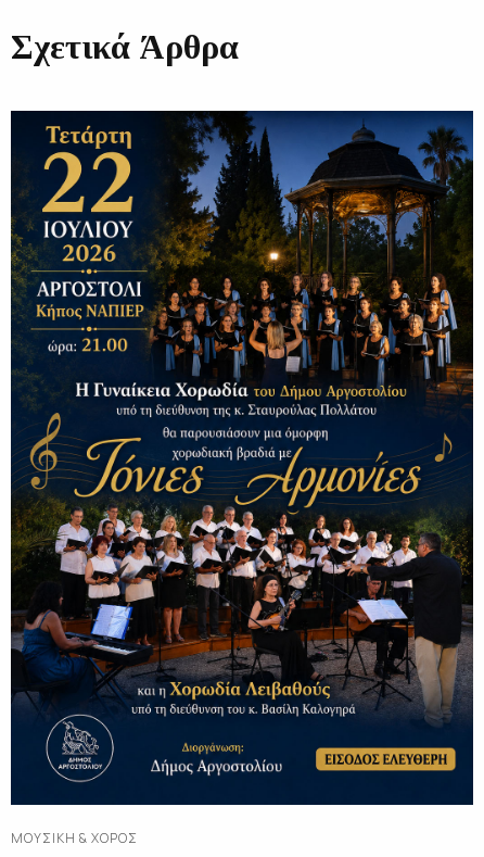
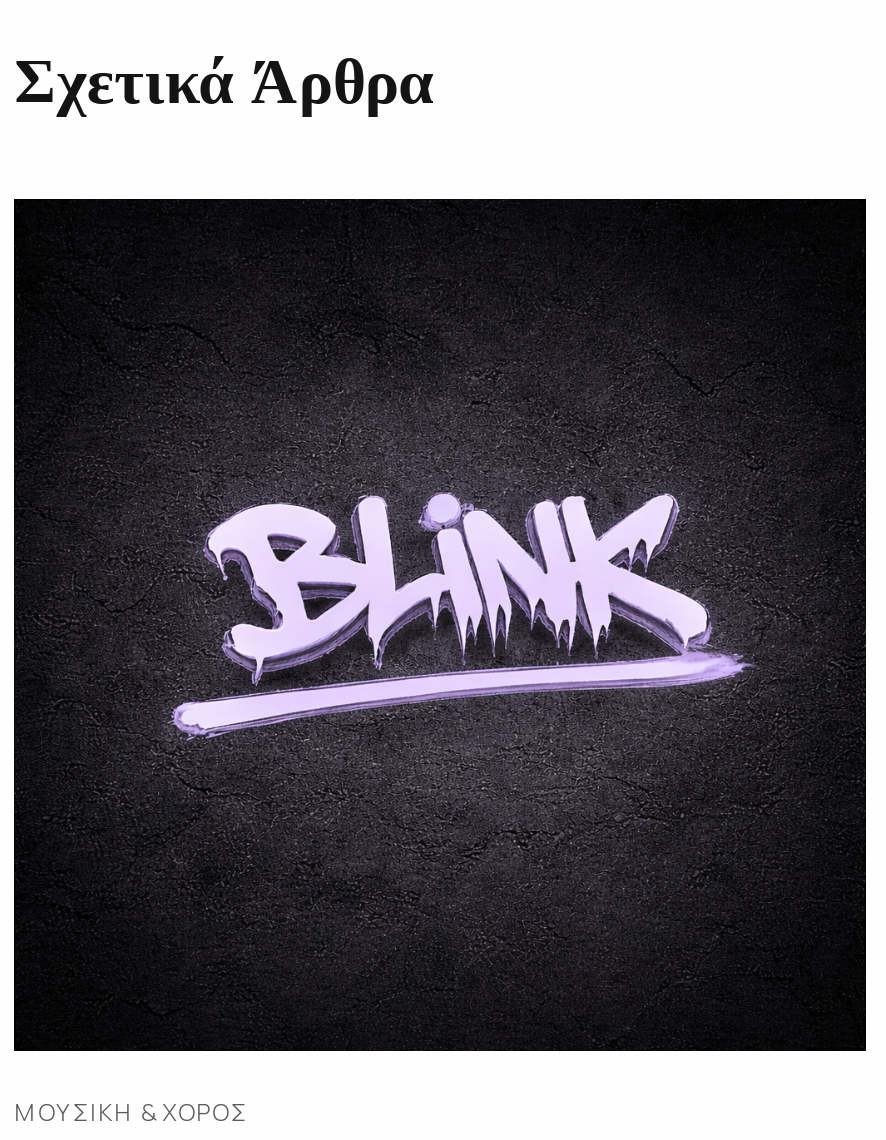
[11,111,474,805] [image] -> [18,199,868,1051] [image]

